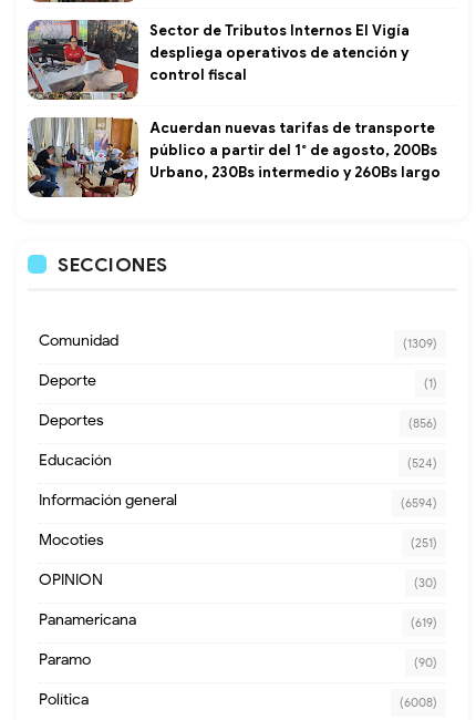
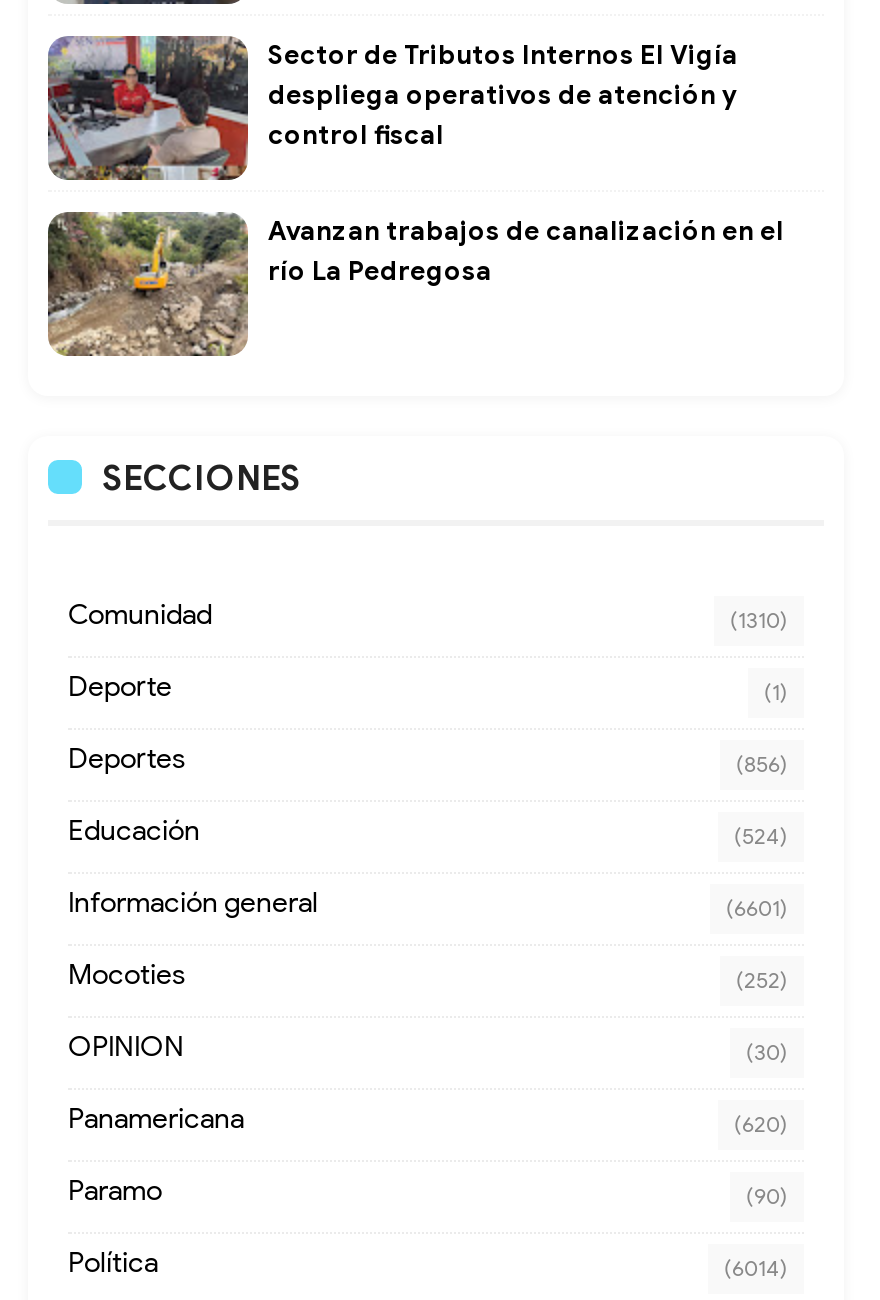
[27,117,441,198] [image] | Acuerdan nuevas tarifas de transporte | público a partir del 1° de agosto, 200Bs | Urbano, 230Bs intermedio y 260Bs largo -> [46,210,784,358] [image] | Avanzan trabajos de canalización en el | río La Pedregosa
[403,336,437,351] (1309) -> [730,606,788,634] (1310)
[401,495,437,511] (6594) -> [726,894,788,922] (6601)
[411,535,437,550] (251) -> [736,966,788,994] (252)
[411,615,437,630] (619) -> [734,1110,788,1138] (620)
[400,694,437,710] (6008) -> [724,1254,788,1282] (6014)

